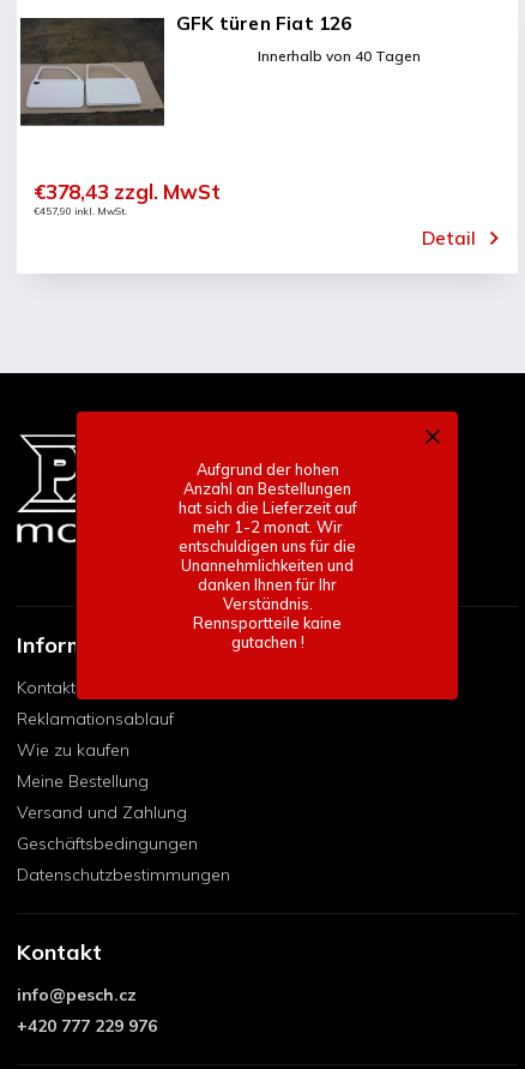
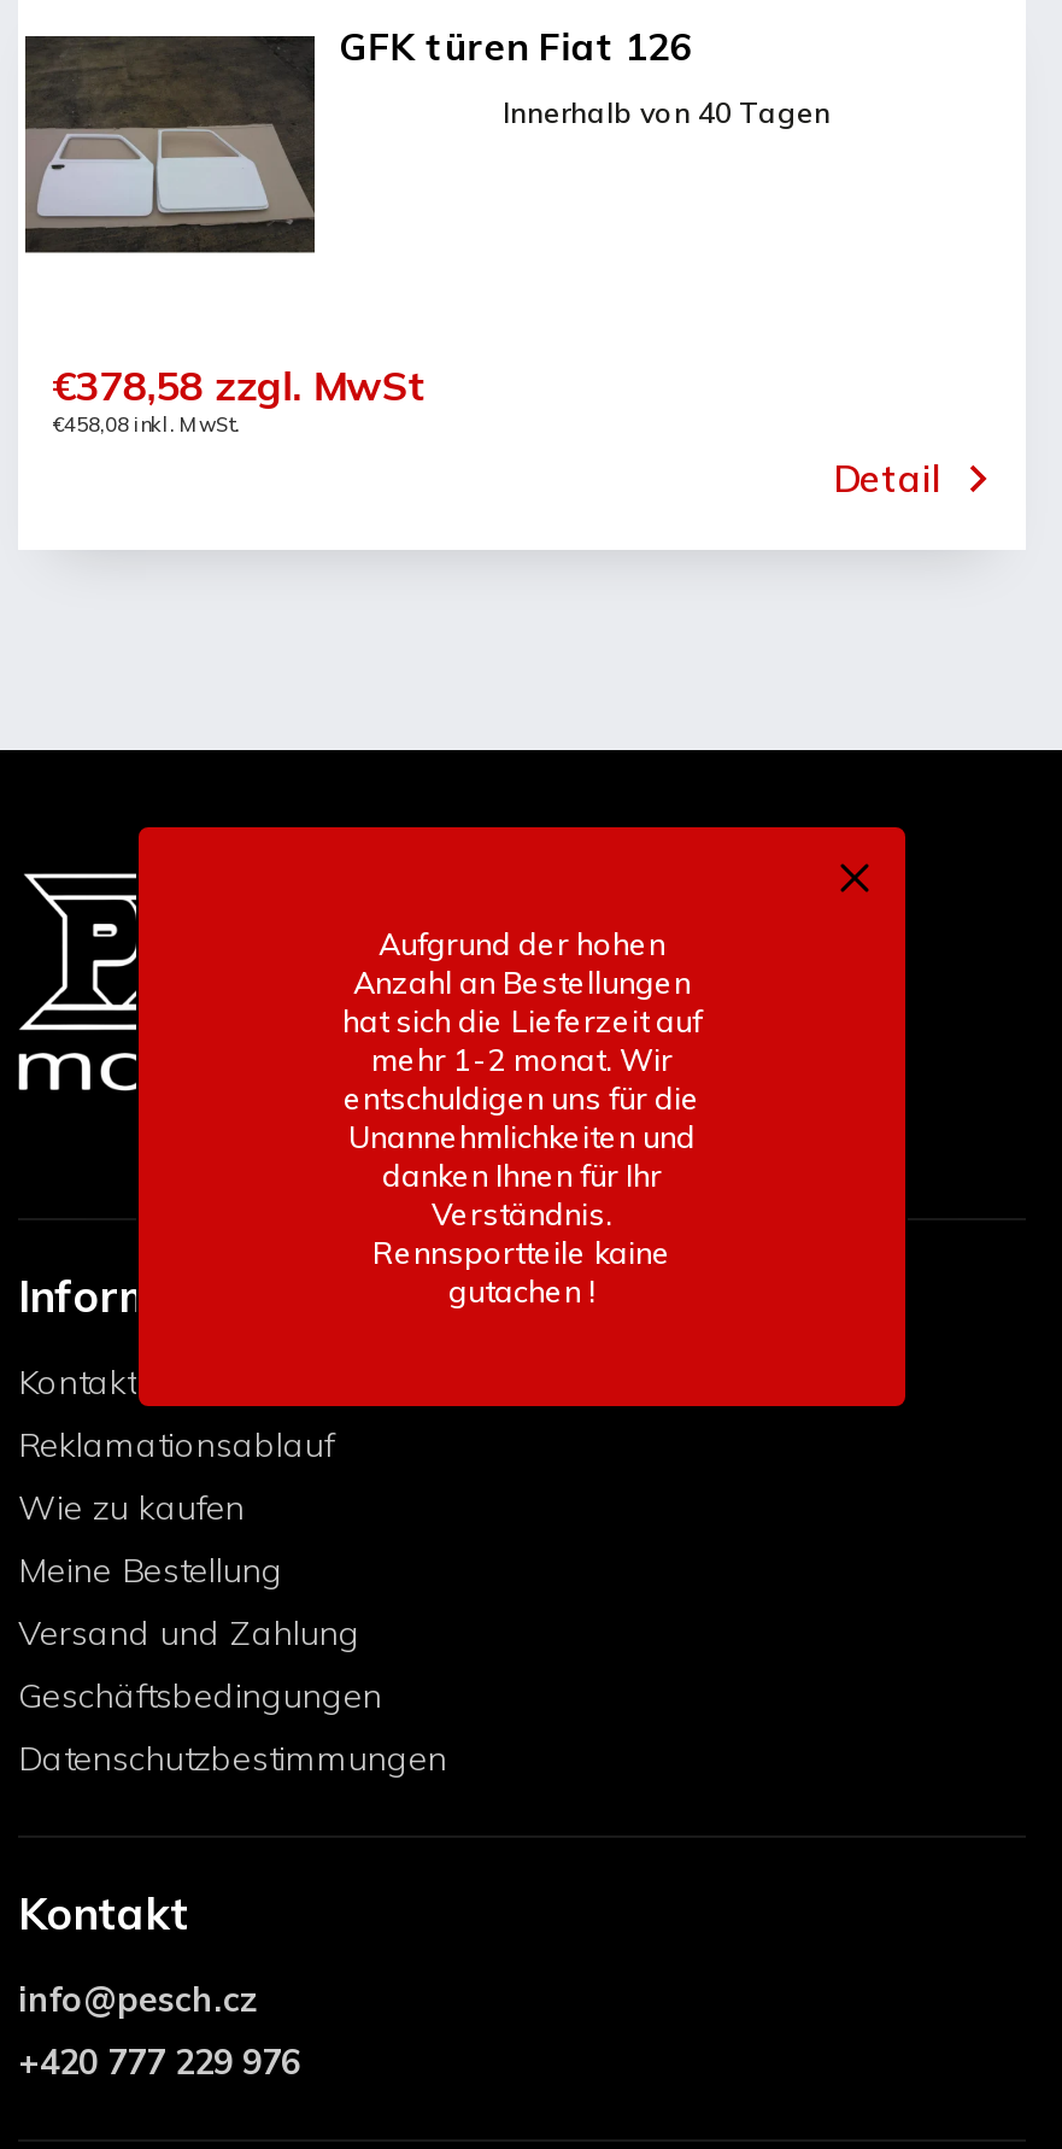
[34,179,220,204] €378,43 zzgl. MwSt -> [52,359,426,410] €378,58 zzgl. MwSt
[34,205,127,217] €457,90 inkl. MwSt. -> [52,412,240,437] €458,08 inkl. MwSt.

